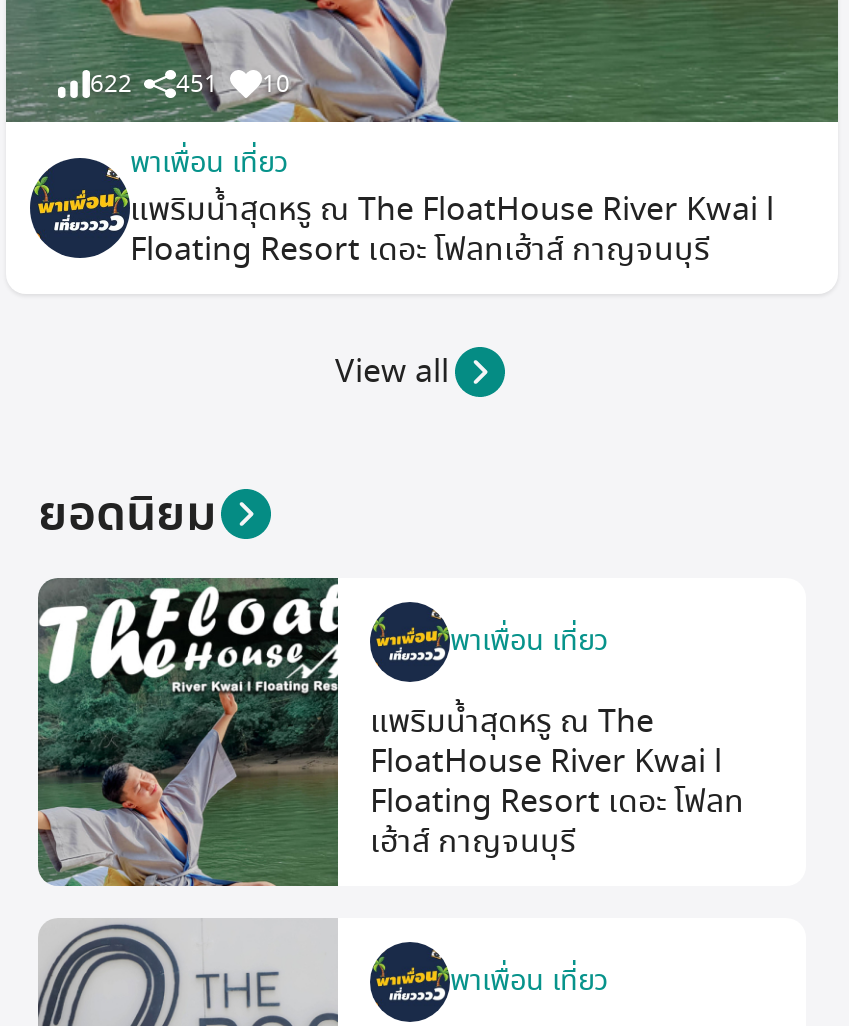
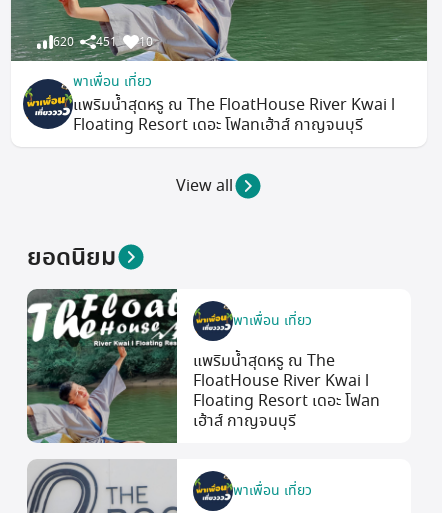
[90,65,132,101] 622 -> [53,32,74,50] 620

